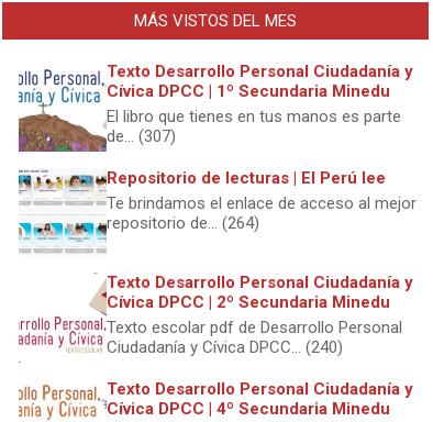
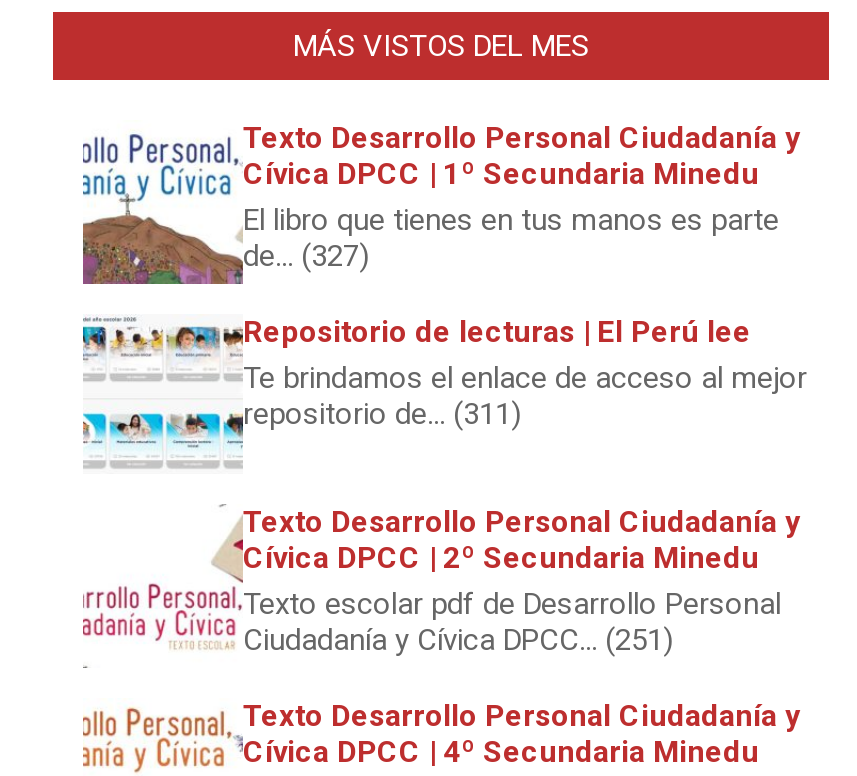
[107,127,176,146] de... (307) -> [243,238,369,274] de... (327)
[107,213,259,233] repositorio de... (264) -> [243,396,521,432] repositorio de... (311)
[107,338,343,357] Ciudadanía y Cívica DPCC... (240) -> [243,622,673,658] Ciudadanía y Cívica DPCC... (251)

